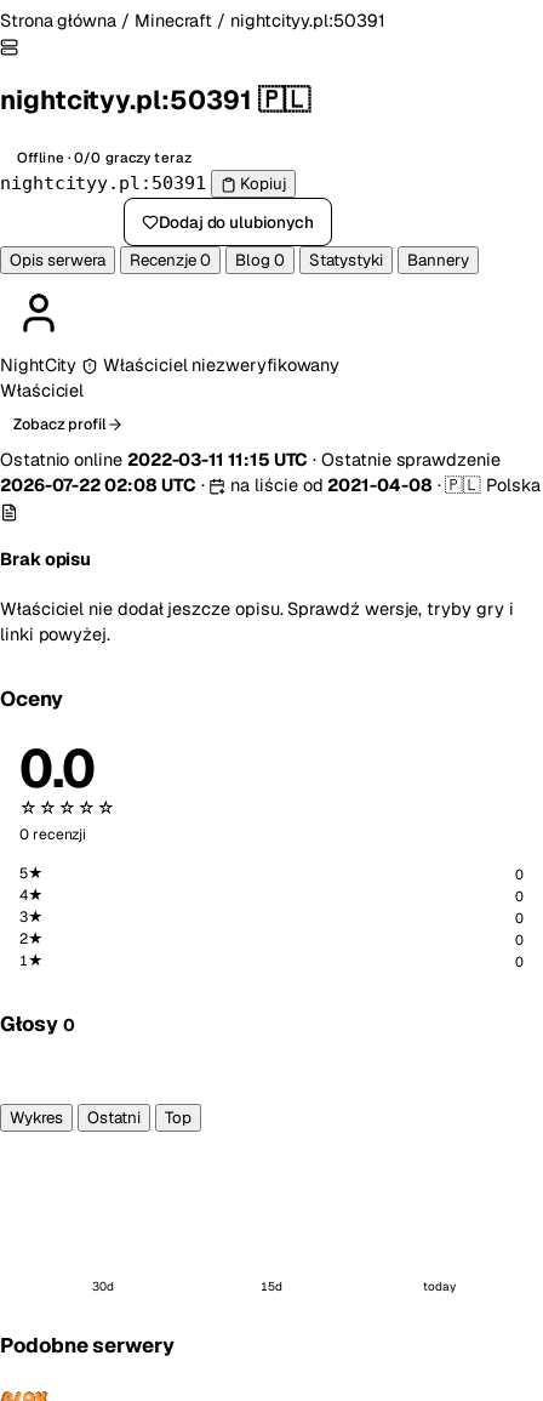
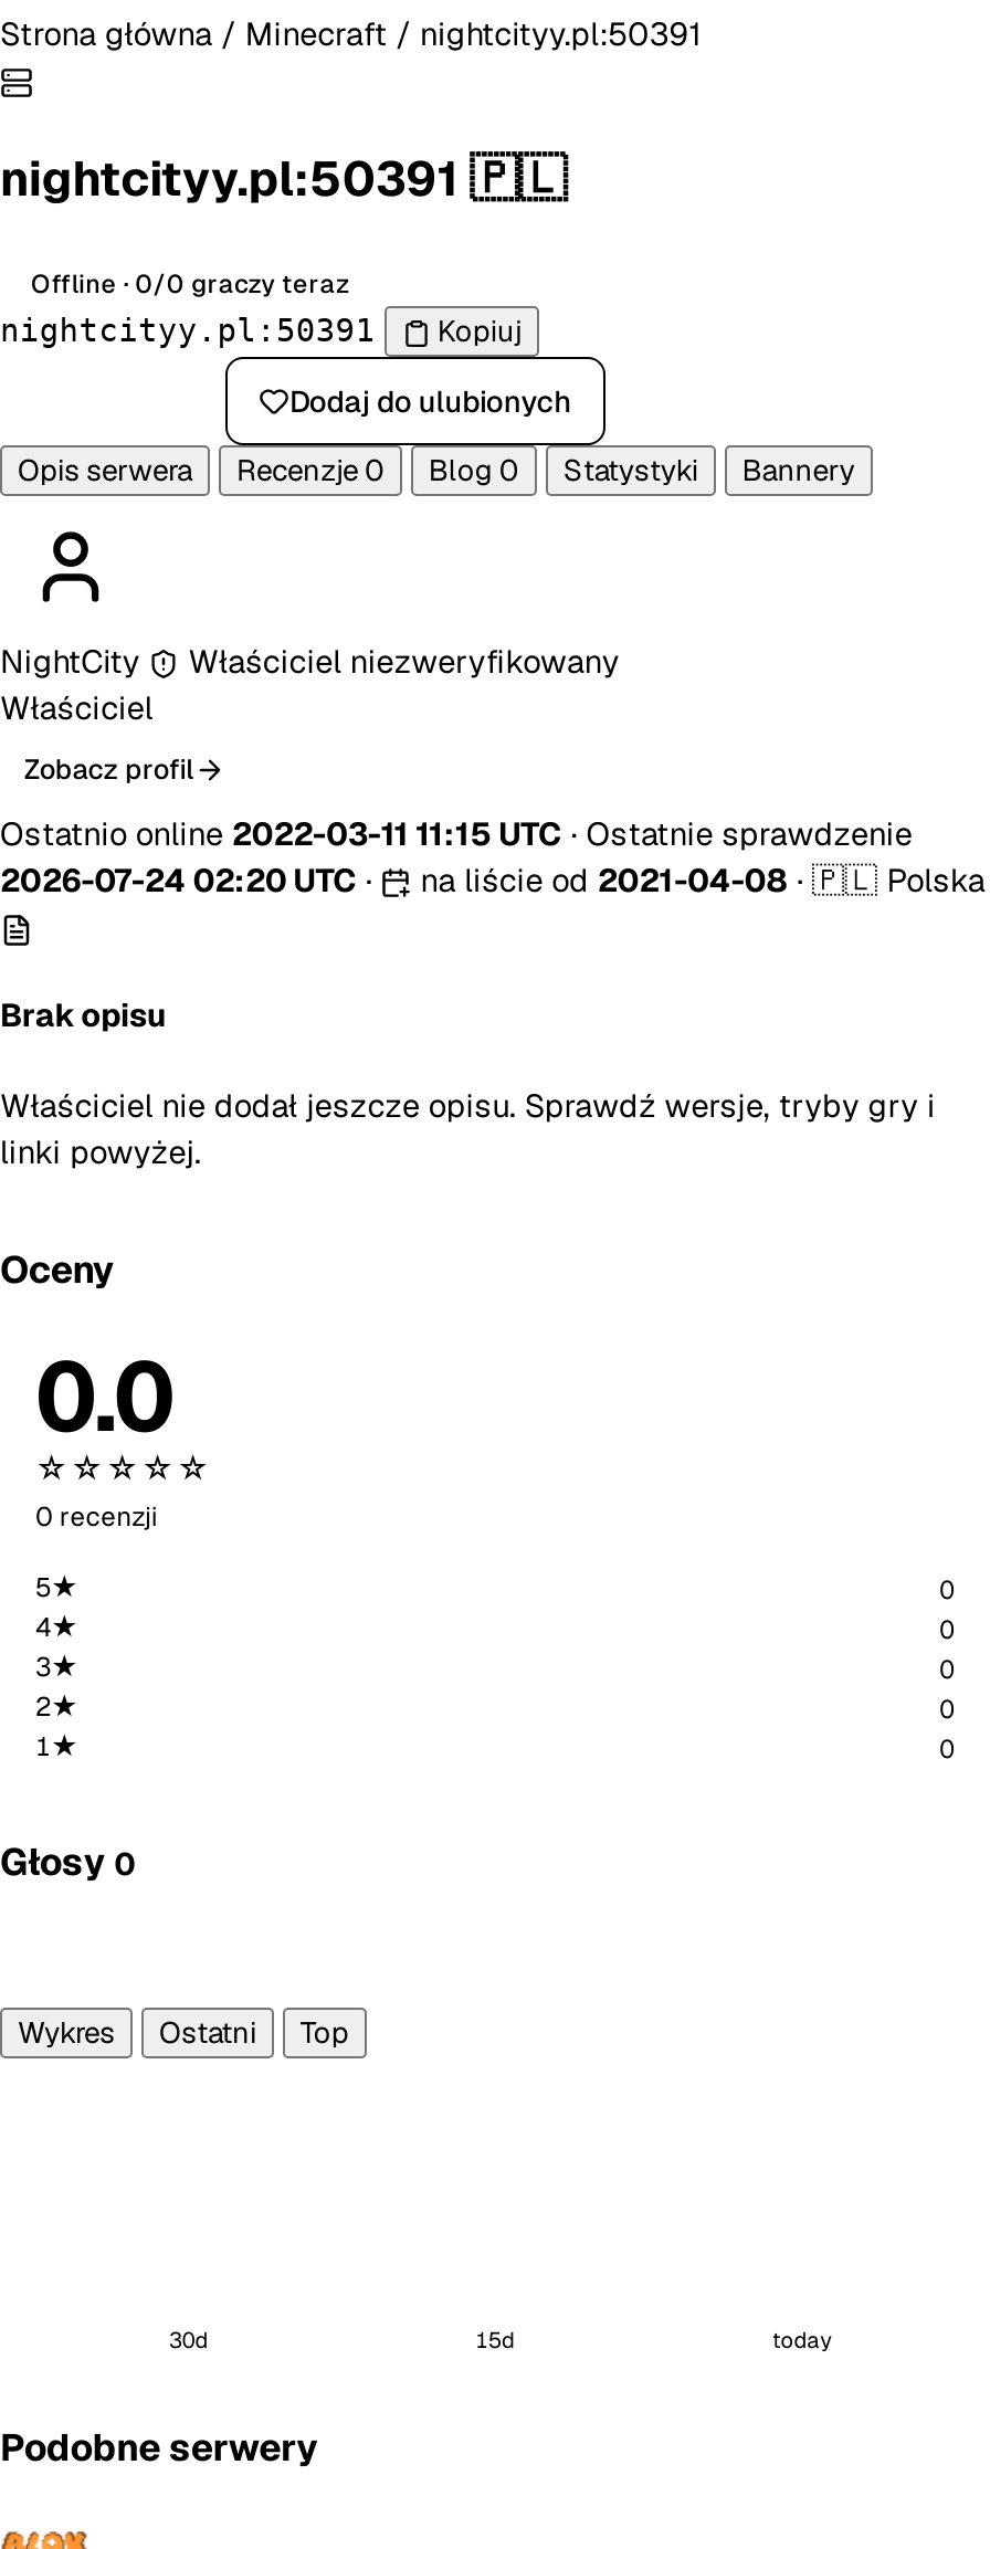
[0,473,204,496] 2026-07-22 02:08 UTC · -> [0,859,372,901] 2026-07-24 02:20 UTC ·

